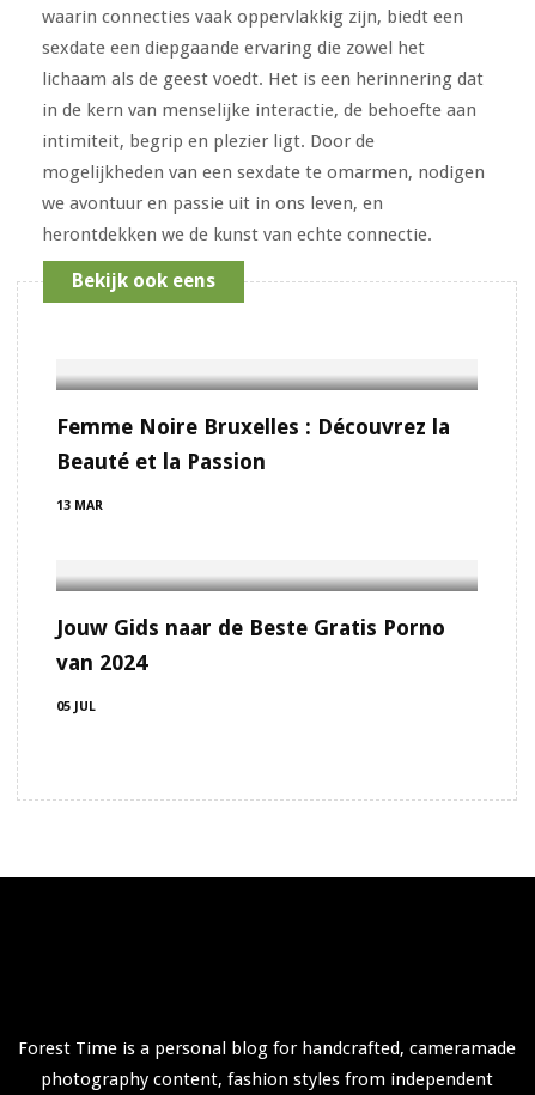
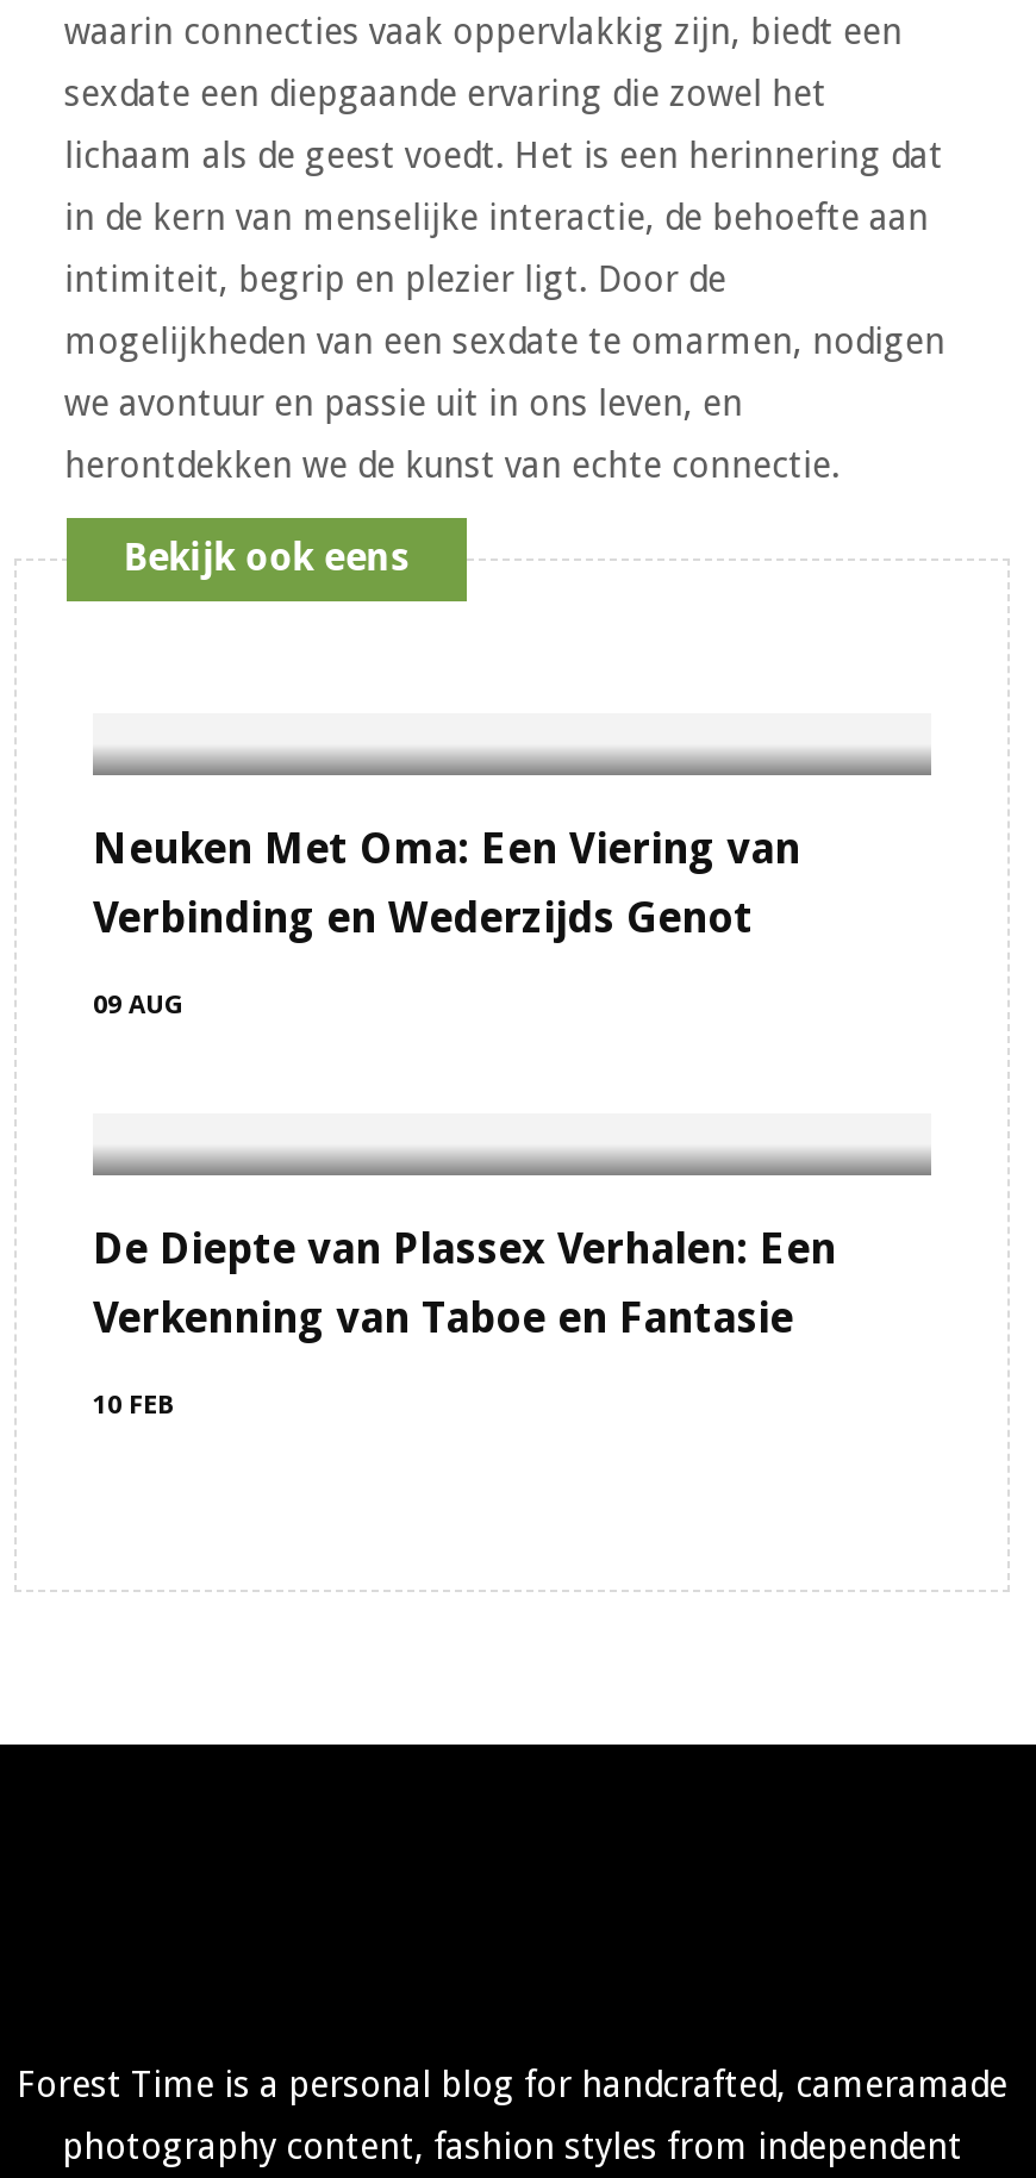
[56,414,450,473] Femme Noire Bruxelles : Découvrez la | Beauté et la Passion -> [93,822,800,941] Neuken Met Oma: Een Viering van | Verbinding en Wederzijds Genot
[56,497,103,513] 13 MAR -> [93,989,186,1020] 09 AUG
[56,615,445,674] Jouw Gids naar de Beste Gratis Porno | van 2024 -> [93,1222,836,1341] De Diepte van Plassex Verhalen: Een | Verkenning van Taboe en Fantasie
[56,698,96,714] 05 JUL -> [93,1389,174,1420] 10 FEB

